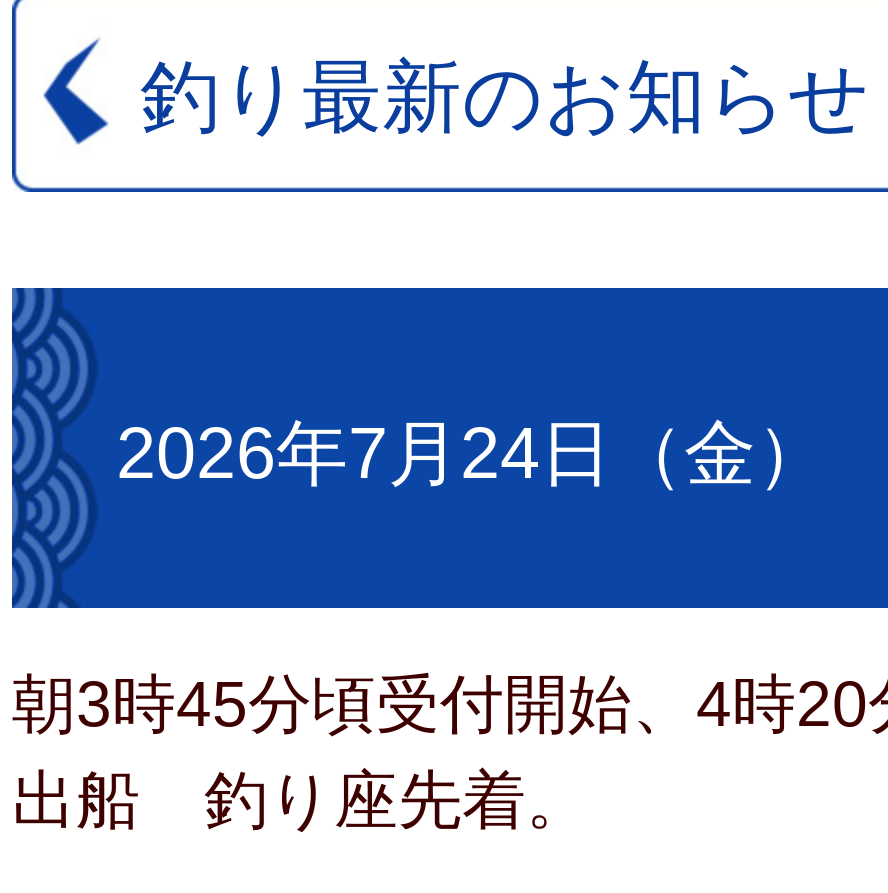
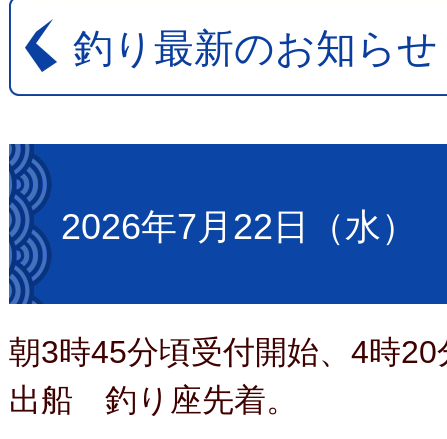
[116,412,828,494] 2026年7月24日（金） -> [61,206,417,247] 2026年7月22日（水）

